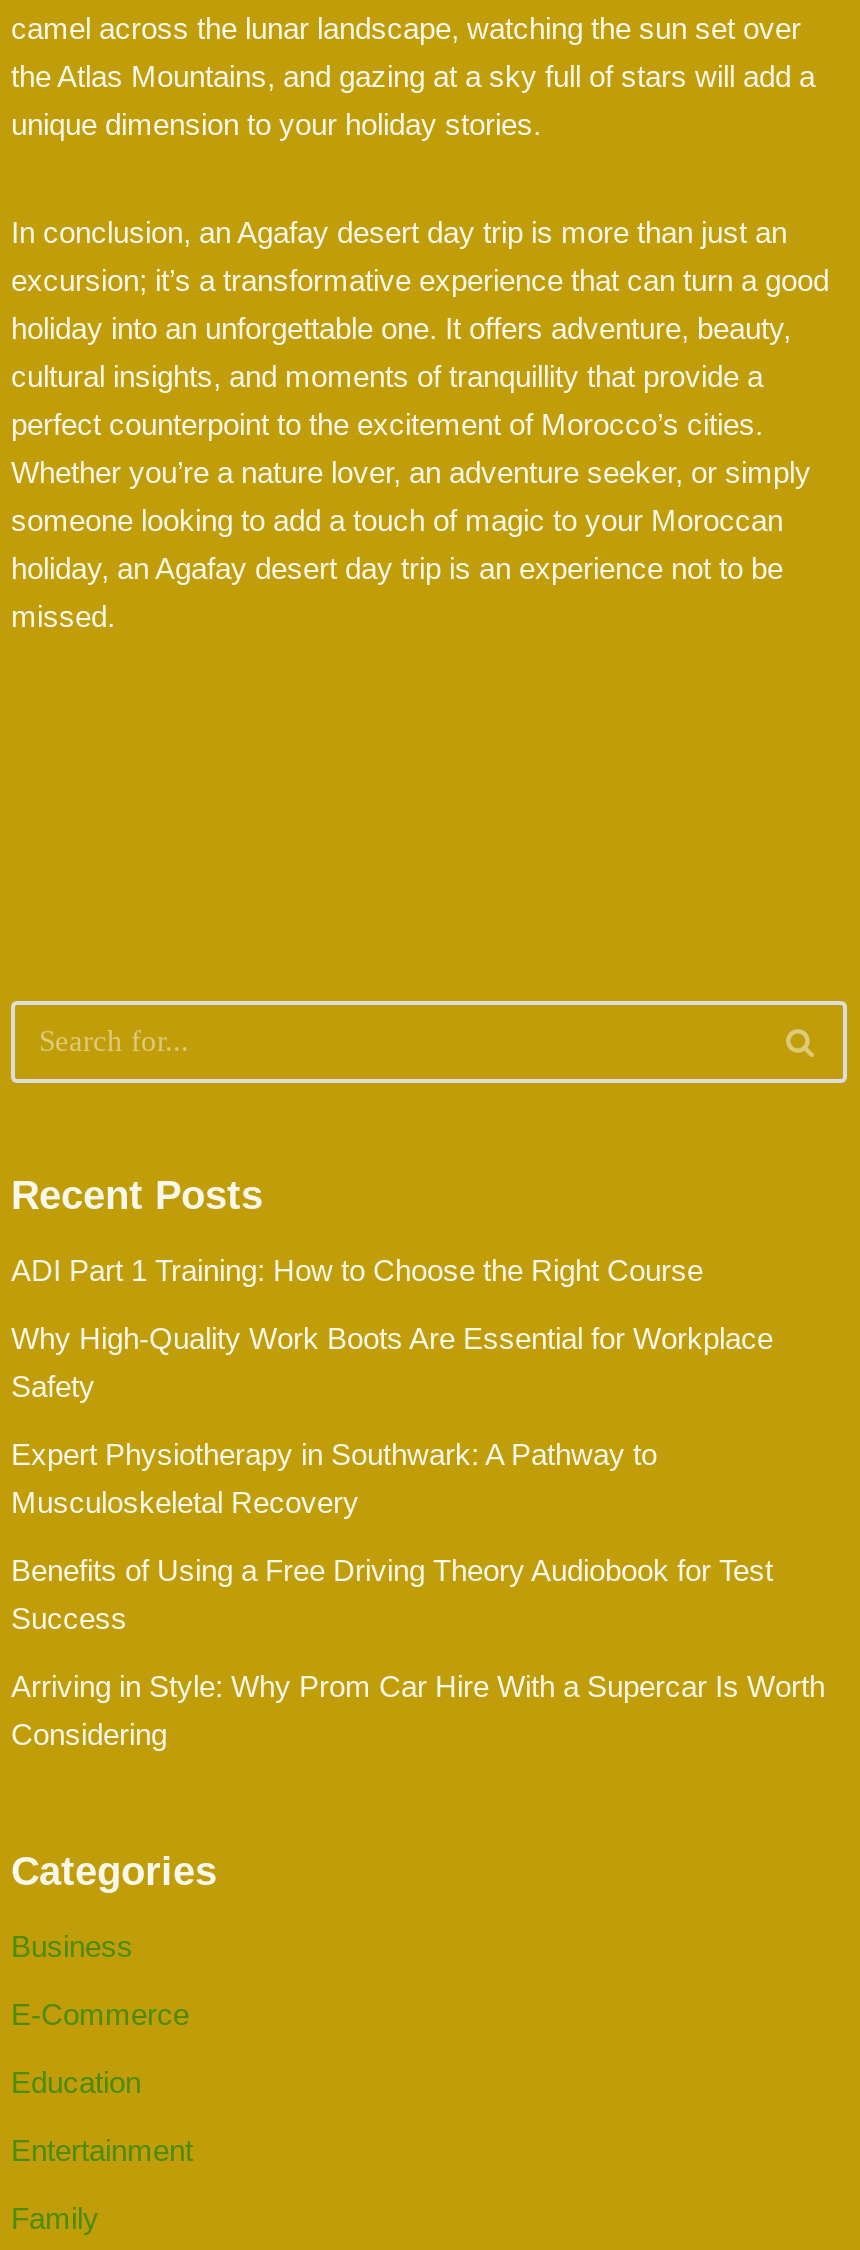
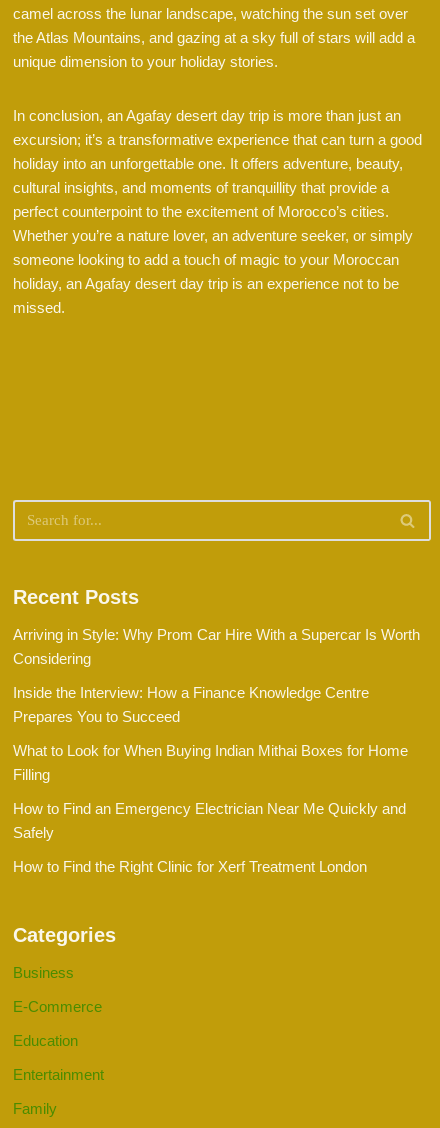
[11,1252,773,1634] ADI Part 1 Training: How to Choose the Right Course | Why High-Quality Work Boots Are Essential for Workplace | Safety | Expert Physiotherapy in Southwark: A Pathway to | Musculoskeletal Recovery | Benefits of Using a Free Driving Theory Audiobook for Test | Success -> none
moved [11,1668,825,1750] -> [13,626,420,667]: Arriving in Style: Why Prom Car Hire With a Supercar Is Worth | Considering
none -> [13,684,408,875] Inside the Interview: How a Finance Knowledge Centre | Prepares You to Succeed | What to Look for When Buying Indian Mithai Boxes for Home | Filling | How to Find an Emergency Electrician Near Me Quickly and | Safely | How to Find the Right Clinic for Xerf Treatment London

